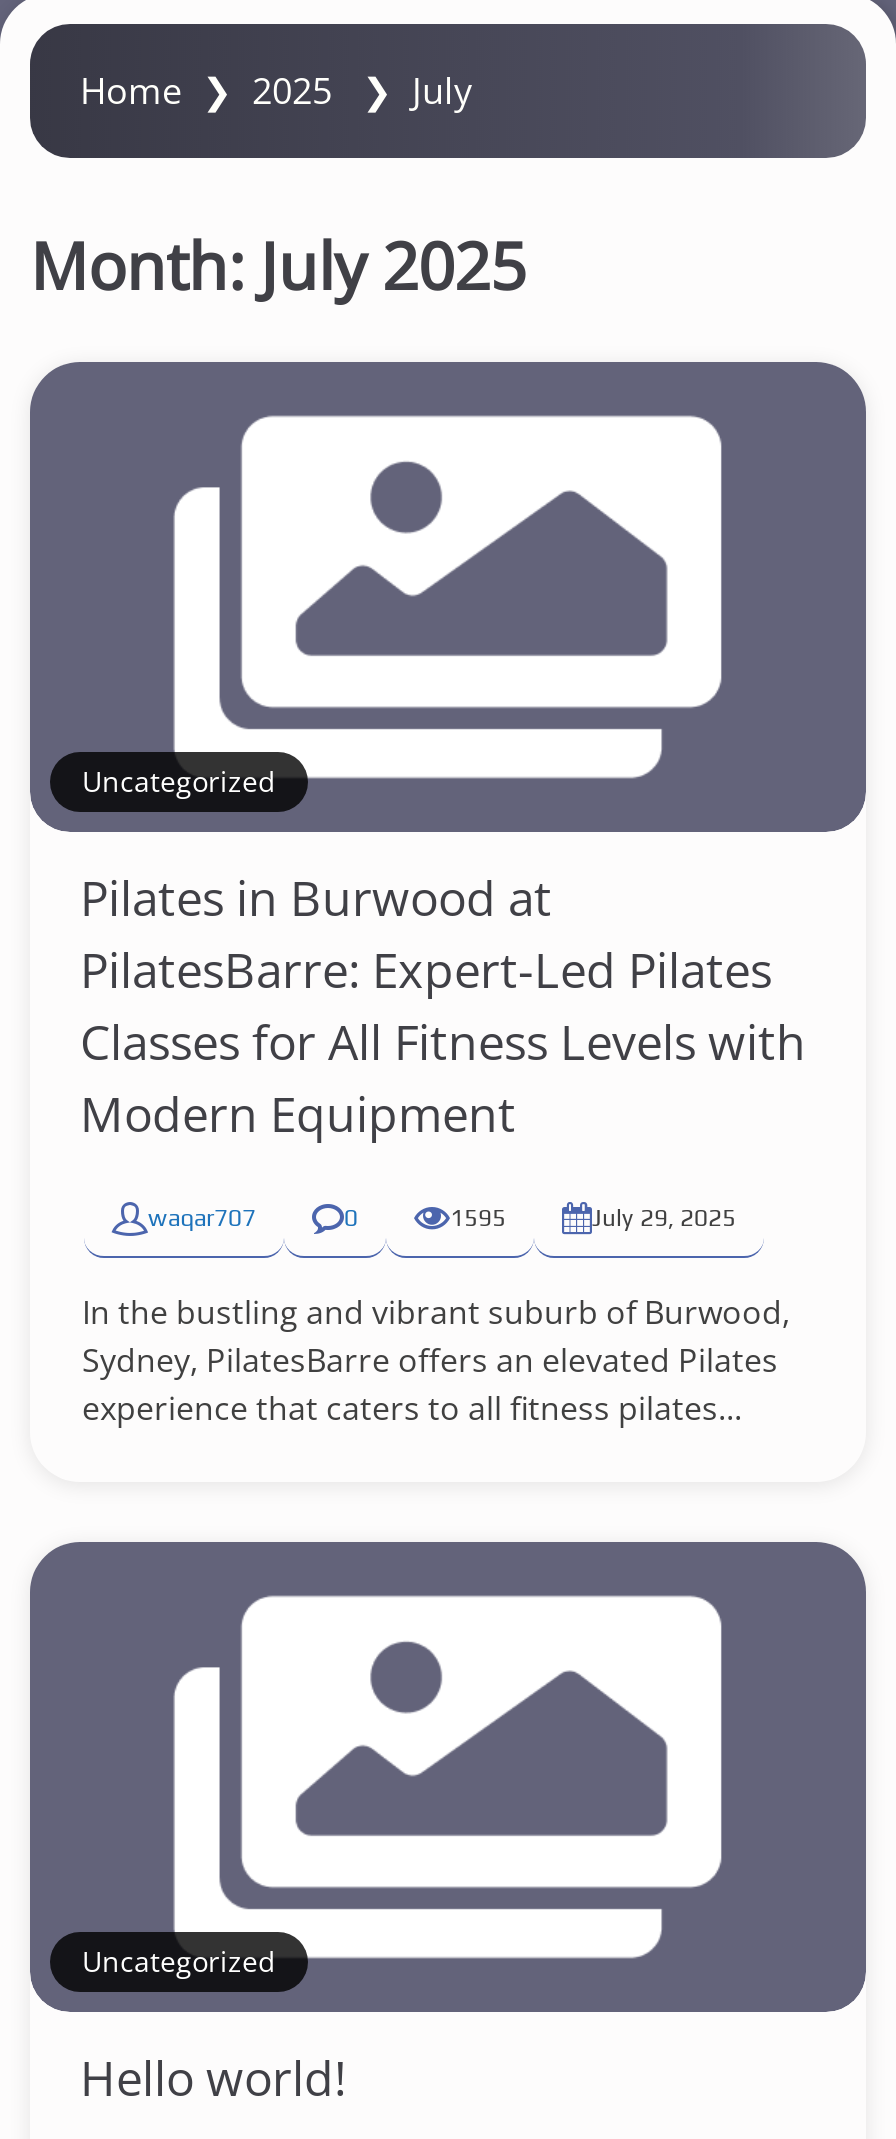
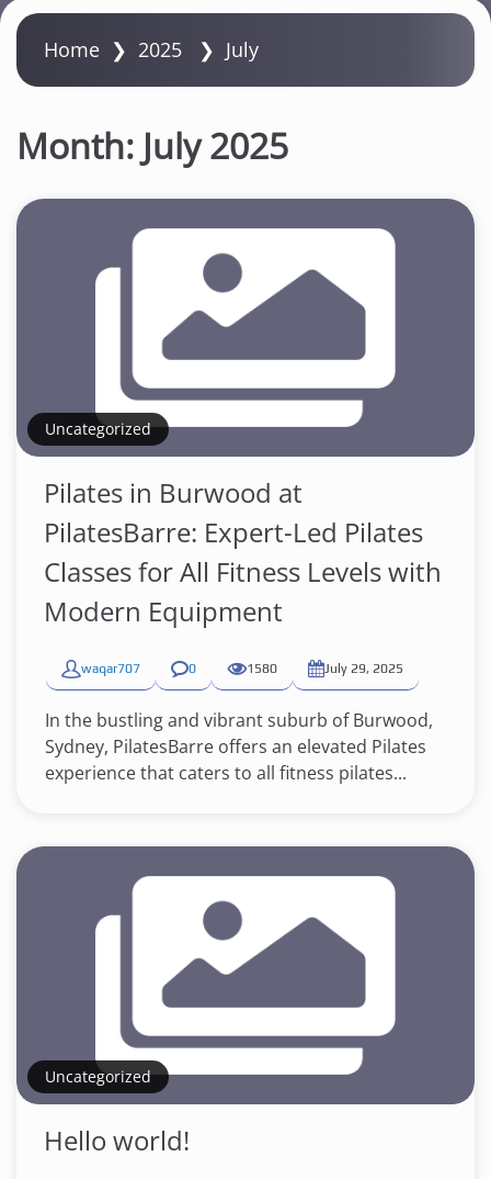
[450,1204,506,1232] 1595 -> [247,661,277,676] 1580

